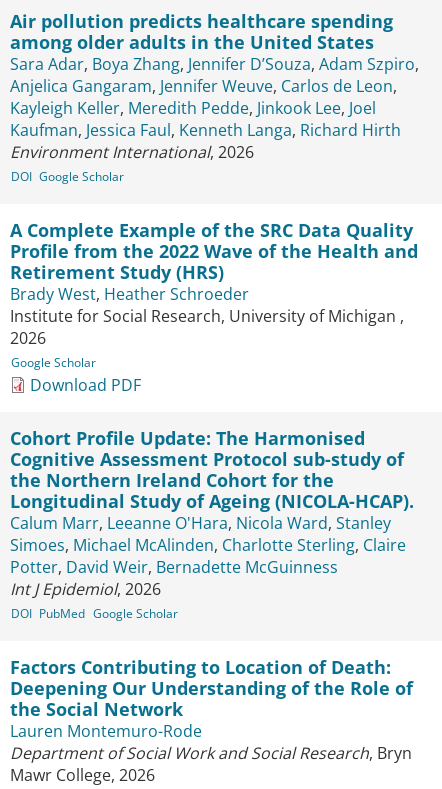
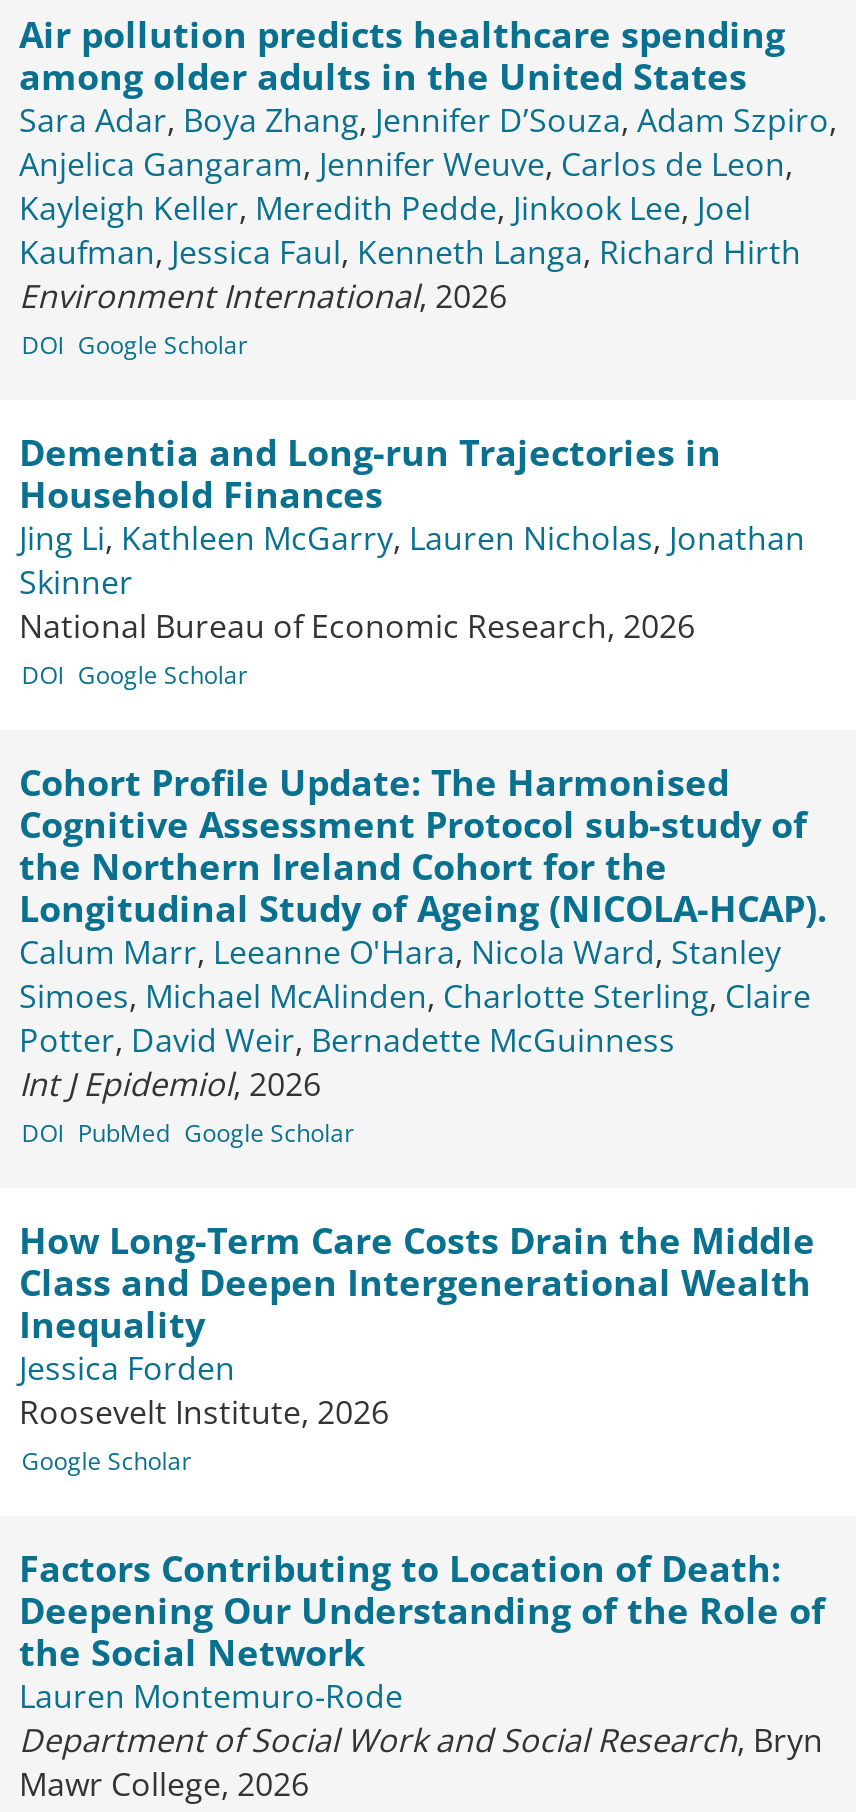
[10,218,418,396] A Complete Example of the SRC Data Quality | Profile from the 2022 Wave of the Health and | Retirement Study (HRS) | Brady West, Heather Schroeder | Institute for Social Research, University of Michigan , | 2026 | Download PDF -> [19,428,805,692] Dementia and Long-run Trajectories in | Household Finances | Jing Li, Kathleen McGarry, Lauren Nicholas, Jonathan | Skinner | National Bureau of Economic Research, 2026 | DOI Google Scholar
moved [11,354,96,371] -> [21,1444,191,1478]: Google Scholar
moved [10,426,414,622] -> [19,758,827,1150]: Cohort Profile Update: The Harmonised | Cognitive Assessment Protocol sub-study of | the Northern Ireland Cohort for the | ... | Int J Epidemiol, 2026 | DOI PubMed Google Scholar
none -> [19,1216,815,1434] How Long-Term Care Costs Drain the Middle | Class and Deepen Intergenerational Wealth | Inequality | Jessica Forden | Roosevelt Institute, 2026

